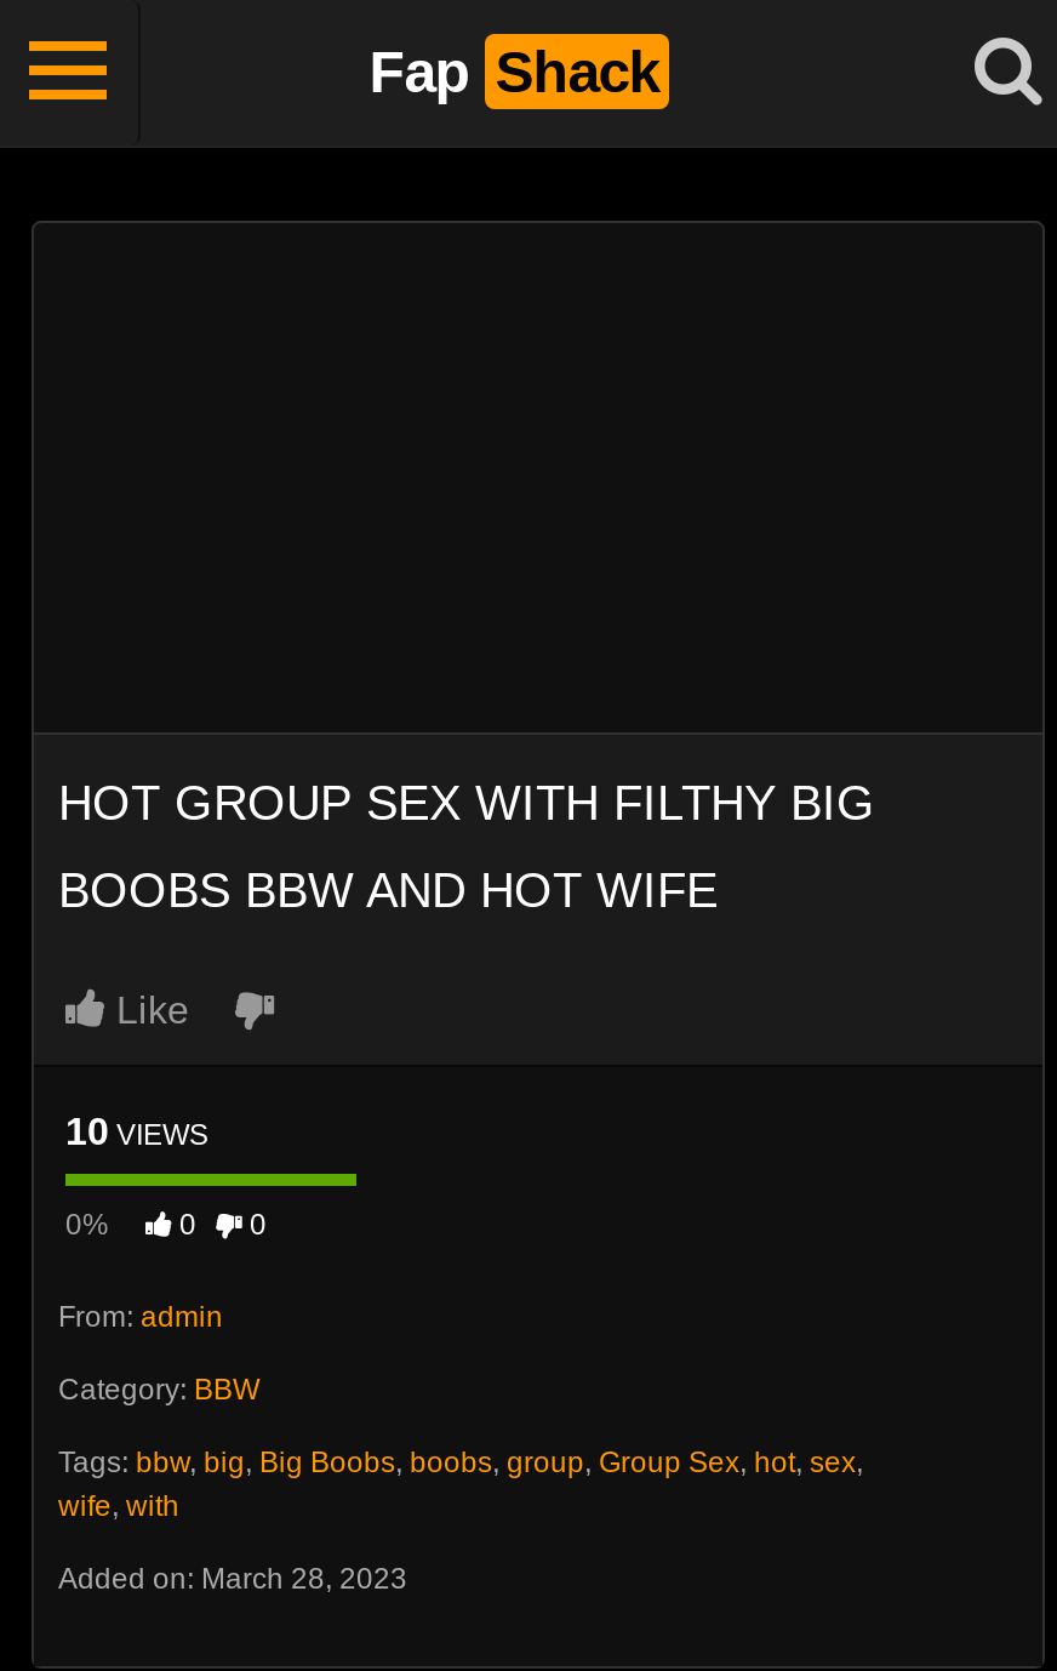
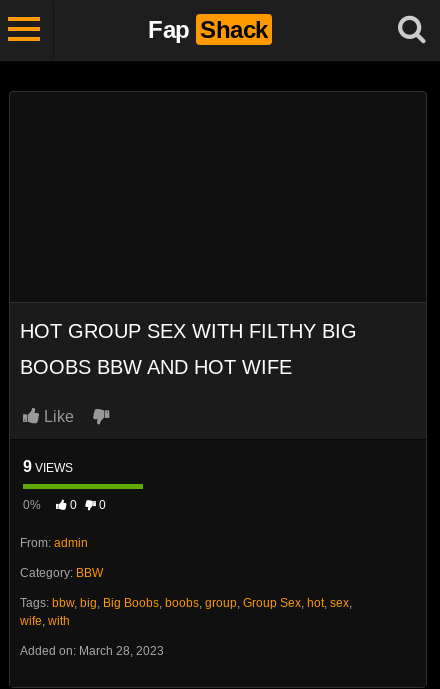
[65,1111,208,1152] 10 VIEWS -> [23,458,73,475] 9 VIEWS

